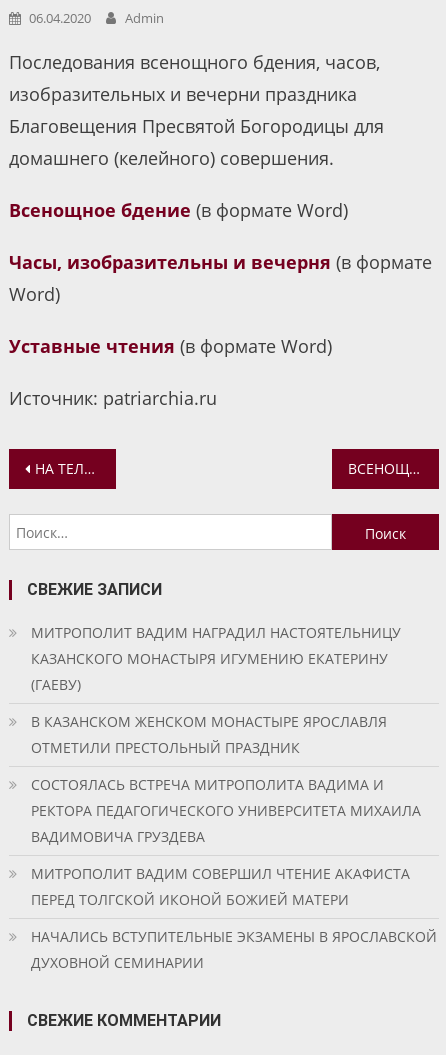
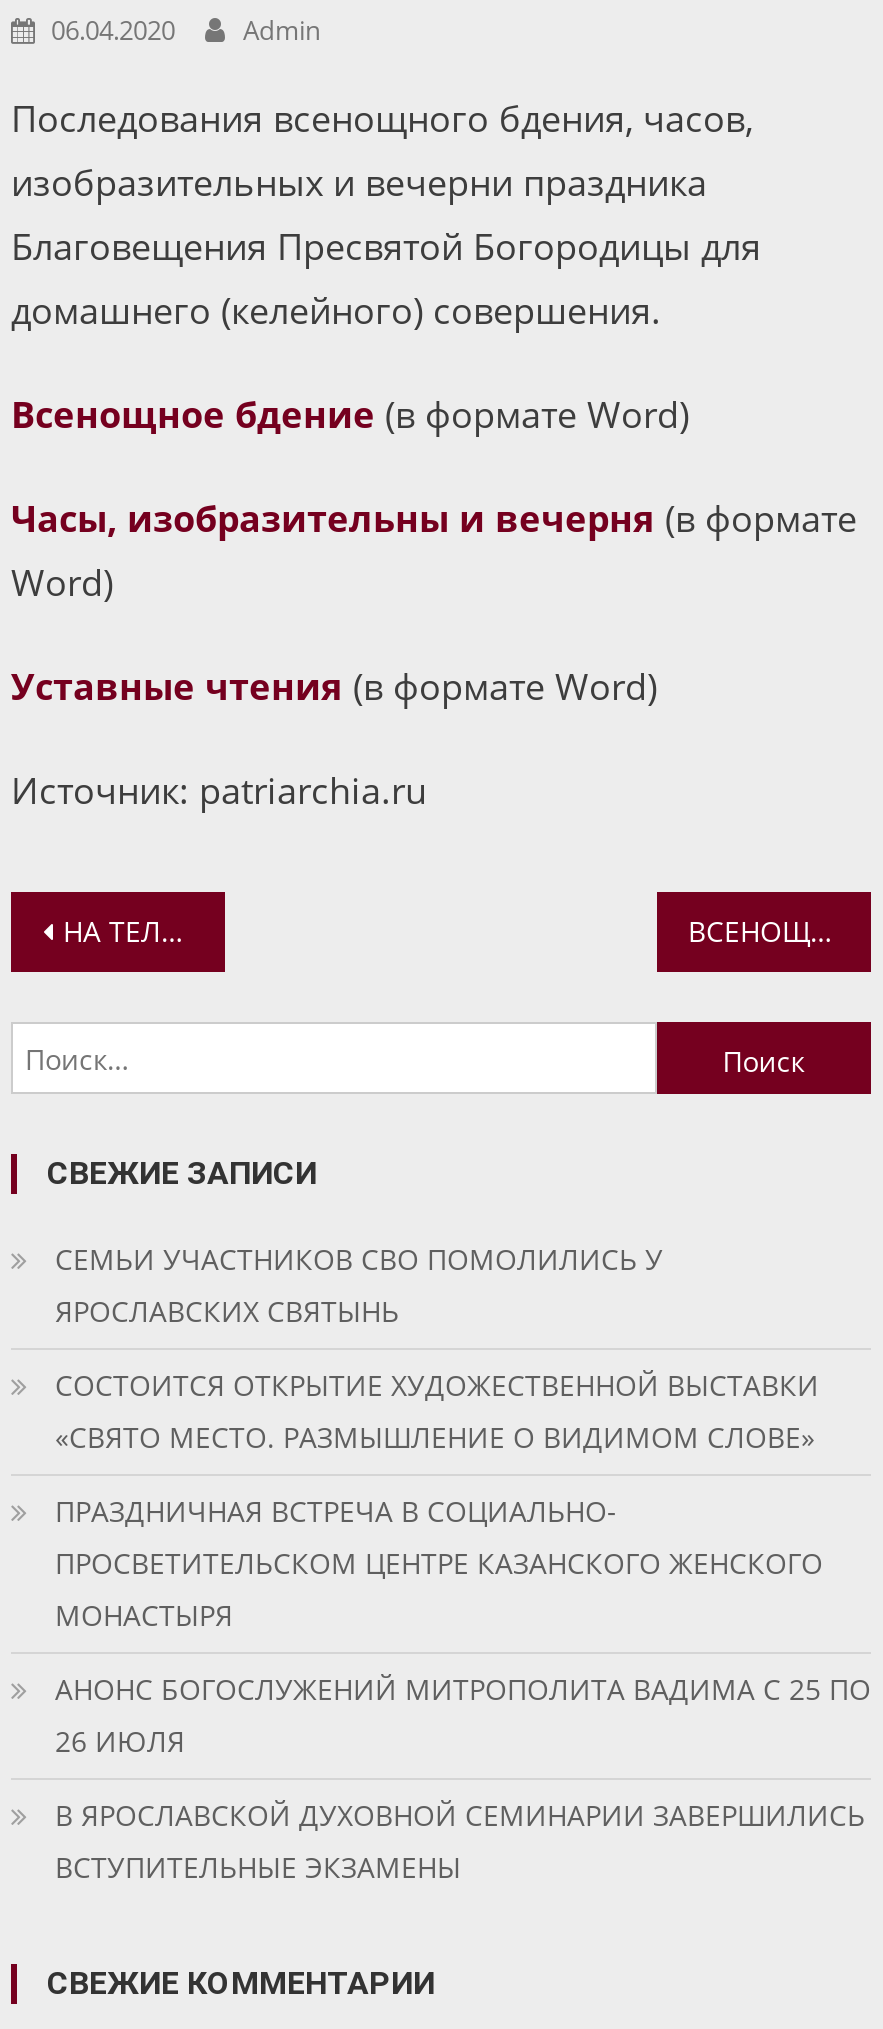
[31,623,401,694] МИТРОПОЛИТ ВАДИМ НАГРАДИЛ НАСТОЯТЕЛЬНИЦУ | КАЗАНСКОГО МОНАСТЫРЯ ИГУМЕНИЮ ЕКАТЕРИНУ | (ГАЕВУ) -> [55,1241,663,1331] СЕМЬИ УЧАСТНИКОВ СВО ПОМОЛИЛИСЬ У | ЯРОСЛАВСКИХ СВЯТЫНЬ
[31,712,387,757] В КАЗАНСКОМ ЖЕНСКОМ МОНАСТЫРЕ ЯРОСЛАВЛЯ | ОТМЕТИЛИ ПРЕСТОЛЬНЫЙ ПРАЗДНИК -> [55,1367,819,1457] СОСТОИТСЯ ОТКРЫТИЕ ХУДОЖЕСТВЕННОЙ ВЫСТАВКИ | «СВЯТО МЕСТО. РАЗМЫШЛЕНИЕ О ВИДИМОМ СЛОВЕ»
[31,775,421,846] СОСТОЯЛАСЬ ВСТРЕЧА МИТРОПОЛИТА ВАДИМА И | РЕКТОРА ПЕДАГОГИЧЕСКОГО УНИВЕРСИТЕТА МИХАИЛА | ВАДИМОВИЧА ГРУЗДЕВА -> [55,1493,823,1635] ПРАЗДНИЧНАЯ ВСТРЕЧА В СОЦИАЛЬНО- | ПРОСВЕТИТЕЛЬСКОМ ЦЕНТРЕ КАЗАНСКОГО ЖЕНСКОГО | МОНАСТЫРЯ
[31,864,410,909] МИТРОПОЛИТ ВАДИМ СОВЕРШИЛ ЧТЕНИЕ АКАФИСТА | ПЕРЕД ТОЛГСКОЙ ИКОНОЙ БОЖИЕЙ МАТЕРИ -> [55,1671,871,1761] АНОНС БОГОСЛУЖЕНИЙ МИТРОПОЛИТА ВАДИМА С 25 ПО | 26 ИЮЛЯ
[31,927,437,972] НАЧАЛИСЬ ВСТУПИТЕЛЬНЫЕ ЭКЗАМЕНЫ В ЯРОСЛАВСКОЙ | ДУХОВНОЙ СЕМИНАРИИ -> [55,1797,865,1887] В ЯРОСЛАВСКОЙ ДУХОВНОЙ СЕМИНАРИИ ЗАВЕРШИЛИСЬ | ВСТУПИТЕЛЬНЫЕ ЭКЗАМЕНЫ

